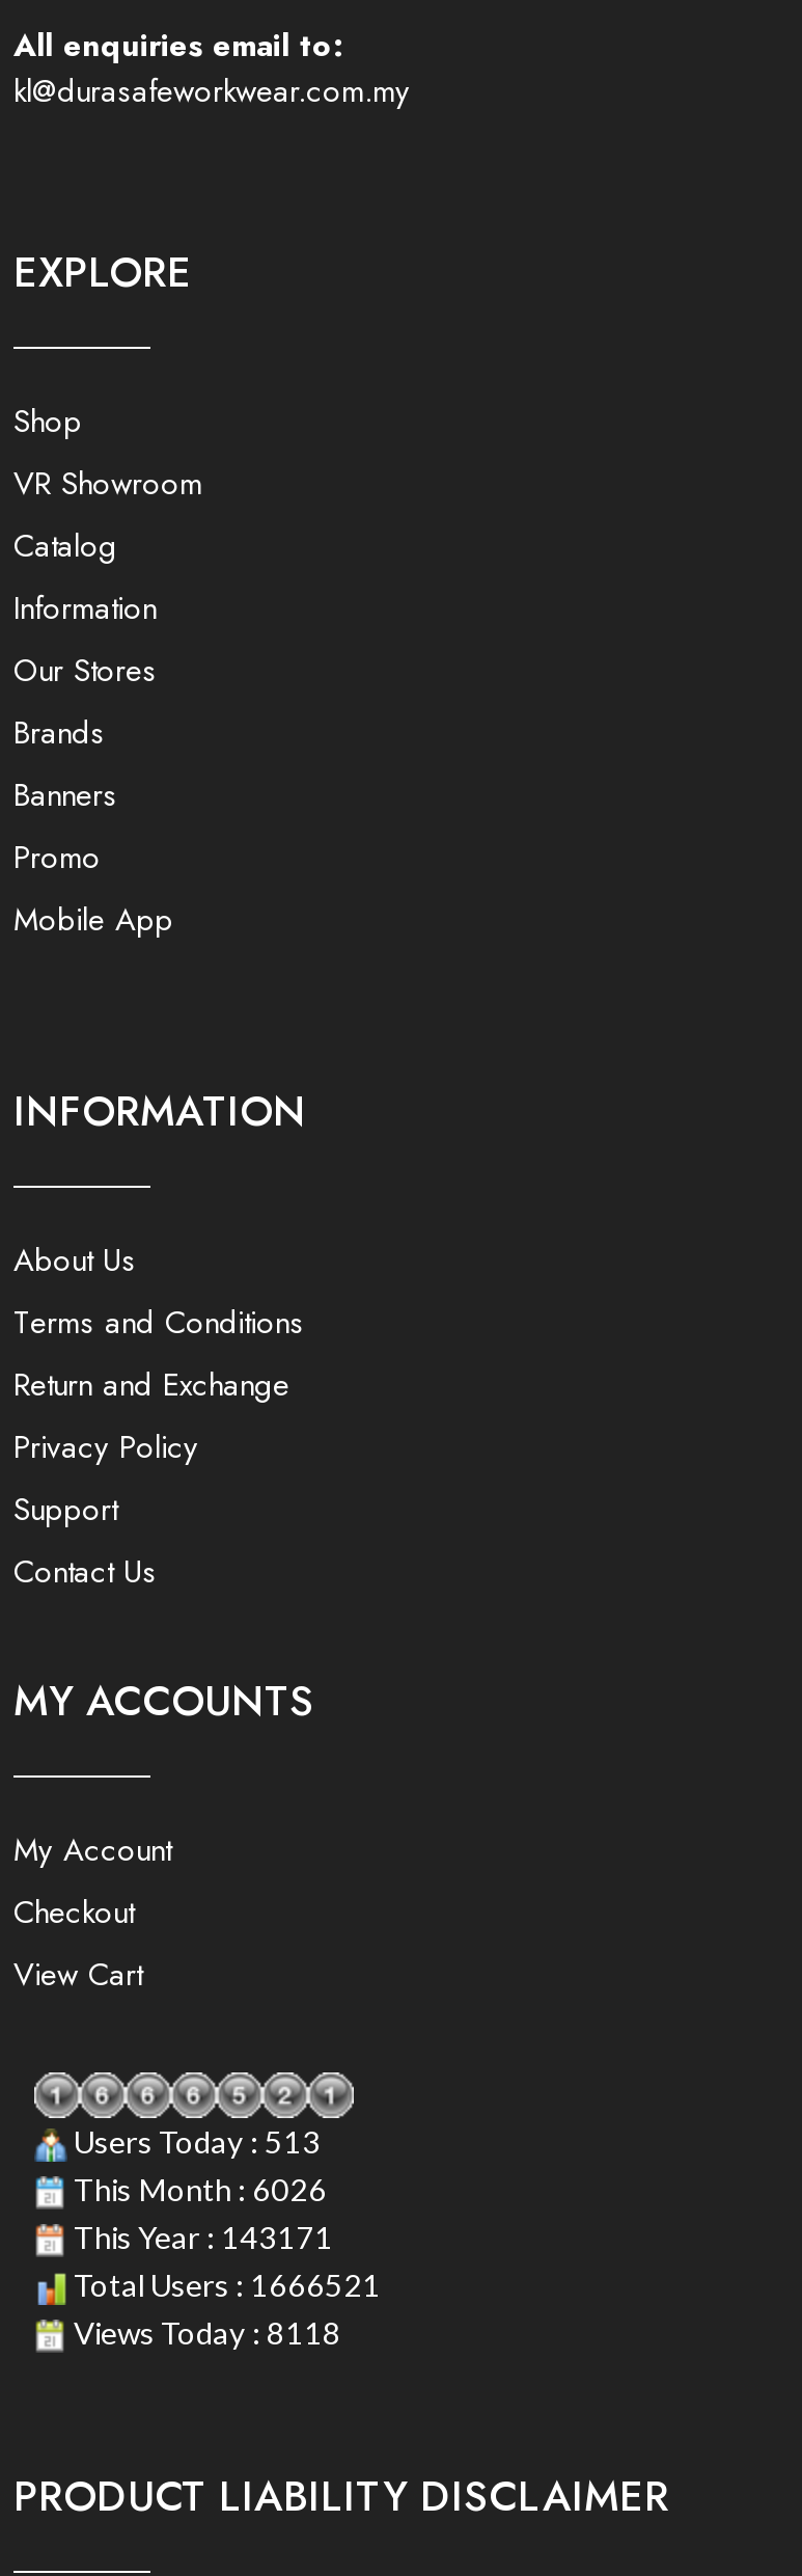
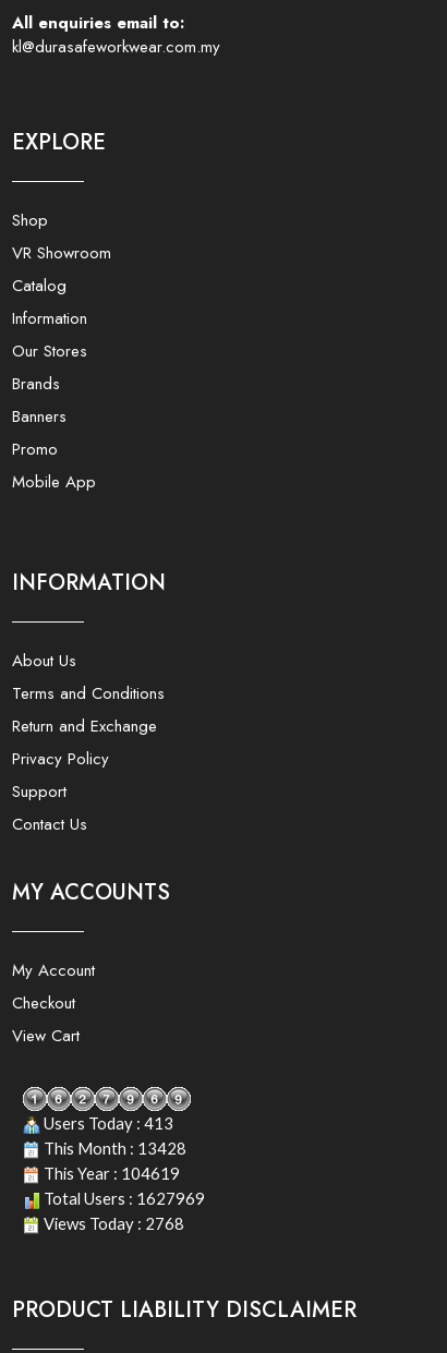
[67,2122,321,2159] Users Today : 513 -> [40,1113,173,1133] Users Today : 413
[67,2170,327,2207] This Month : 6026 -> [40,1138,186,1158] This Month : 13428
[67,2218,333,2255] This Year : 143171 -> [40,1163,180,1183] This Year : 104619
[67,2265,381,2303] Total Users : 1666521 -> [40,1188,205,1208] Total Users : 1627969
[67,2313,341,2350] Views Today : 8118 -> [40,1213,184,1233] Views Today : 2768

